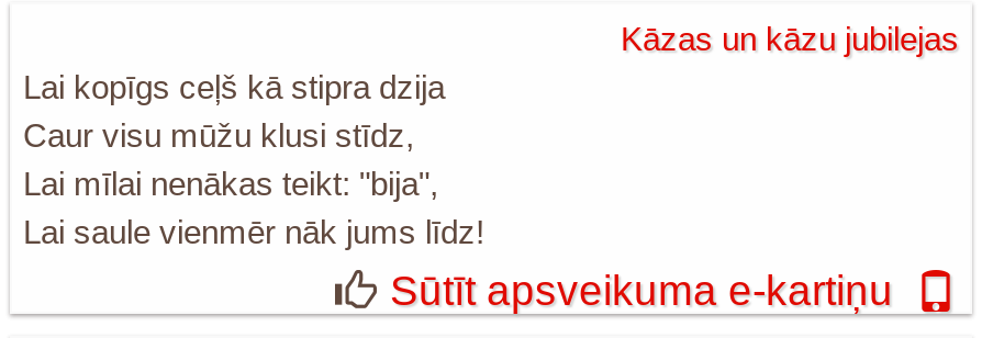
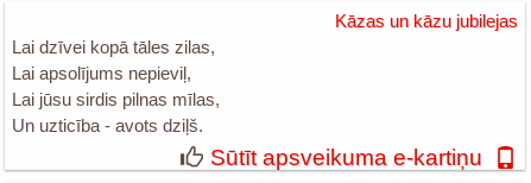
[23,68,484,250] Lai kopīgs ceļš kā stipra dzija | Caur visu mūžu klusi stīdz, | Lai mīlai nenākas teikt: "bija", | Lai saule vienmēr nāk jums līdz! -> [12,37,220,135] Lai dzīvei kopā tāles zilas, | Lai apsolījums nepieviļ, | Lai jūsu sirdis pilnas mīlas, | Un uzticība - avots dziļš.

